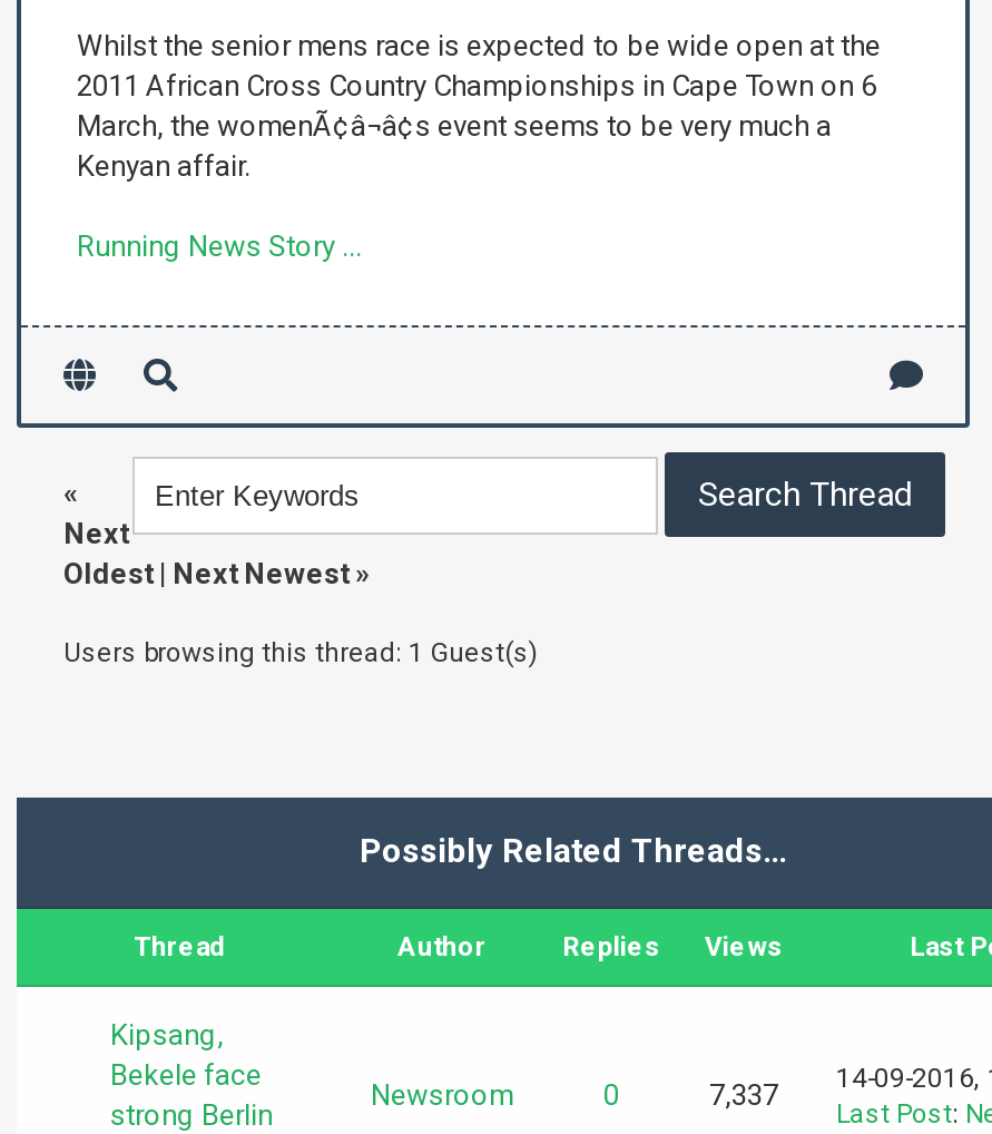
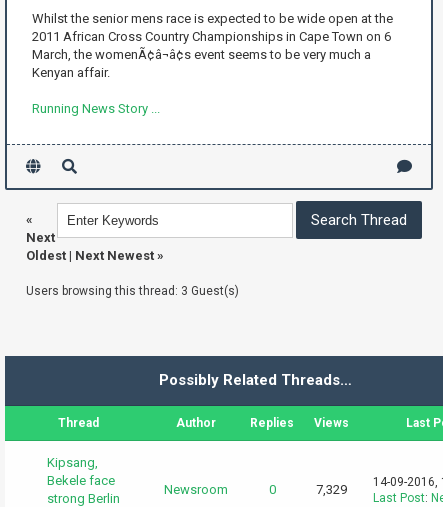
[63,637,538,668] Users browsing this thread: 1 Guest(s) -> [26,284,239,298] Users browsing this thread: 3 Guest(s)
[709,1078,778,1112] 7,337 -> [316,482,347,497] 7,329

